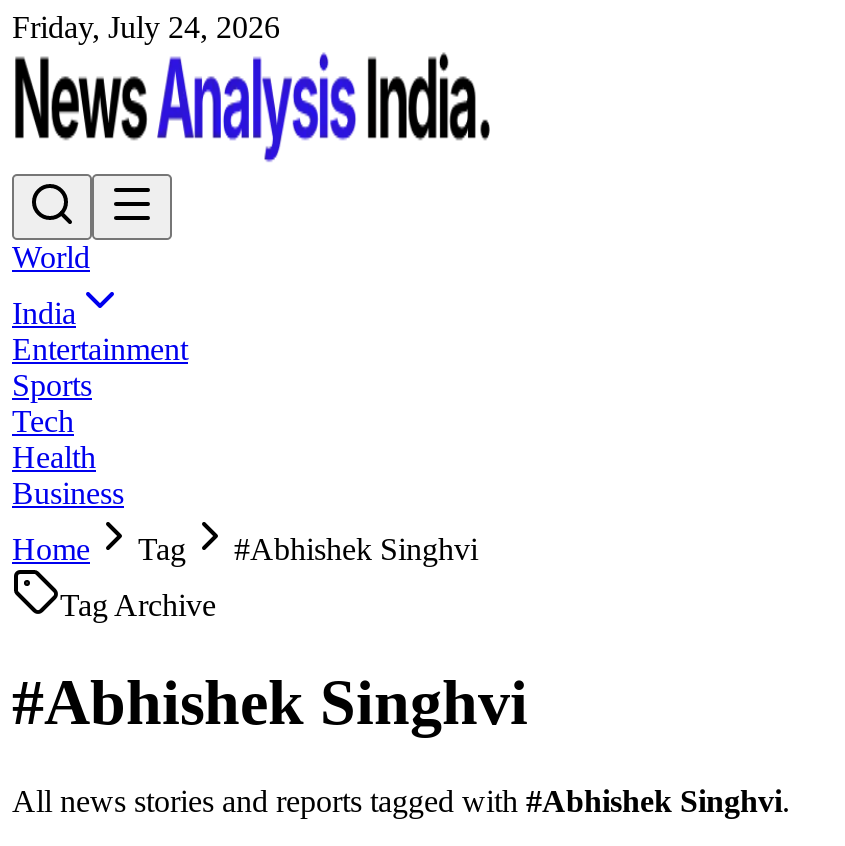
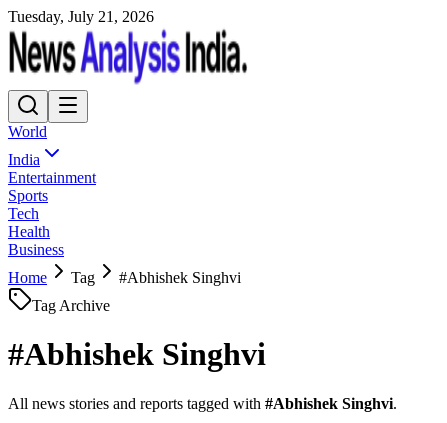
[12,10,280,44] Friday, July 24, 2026 -> [8,8,154,25] Tuesday, July 21, 2026

